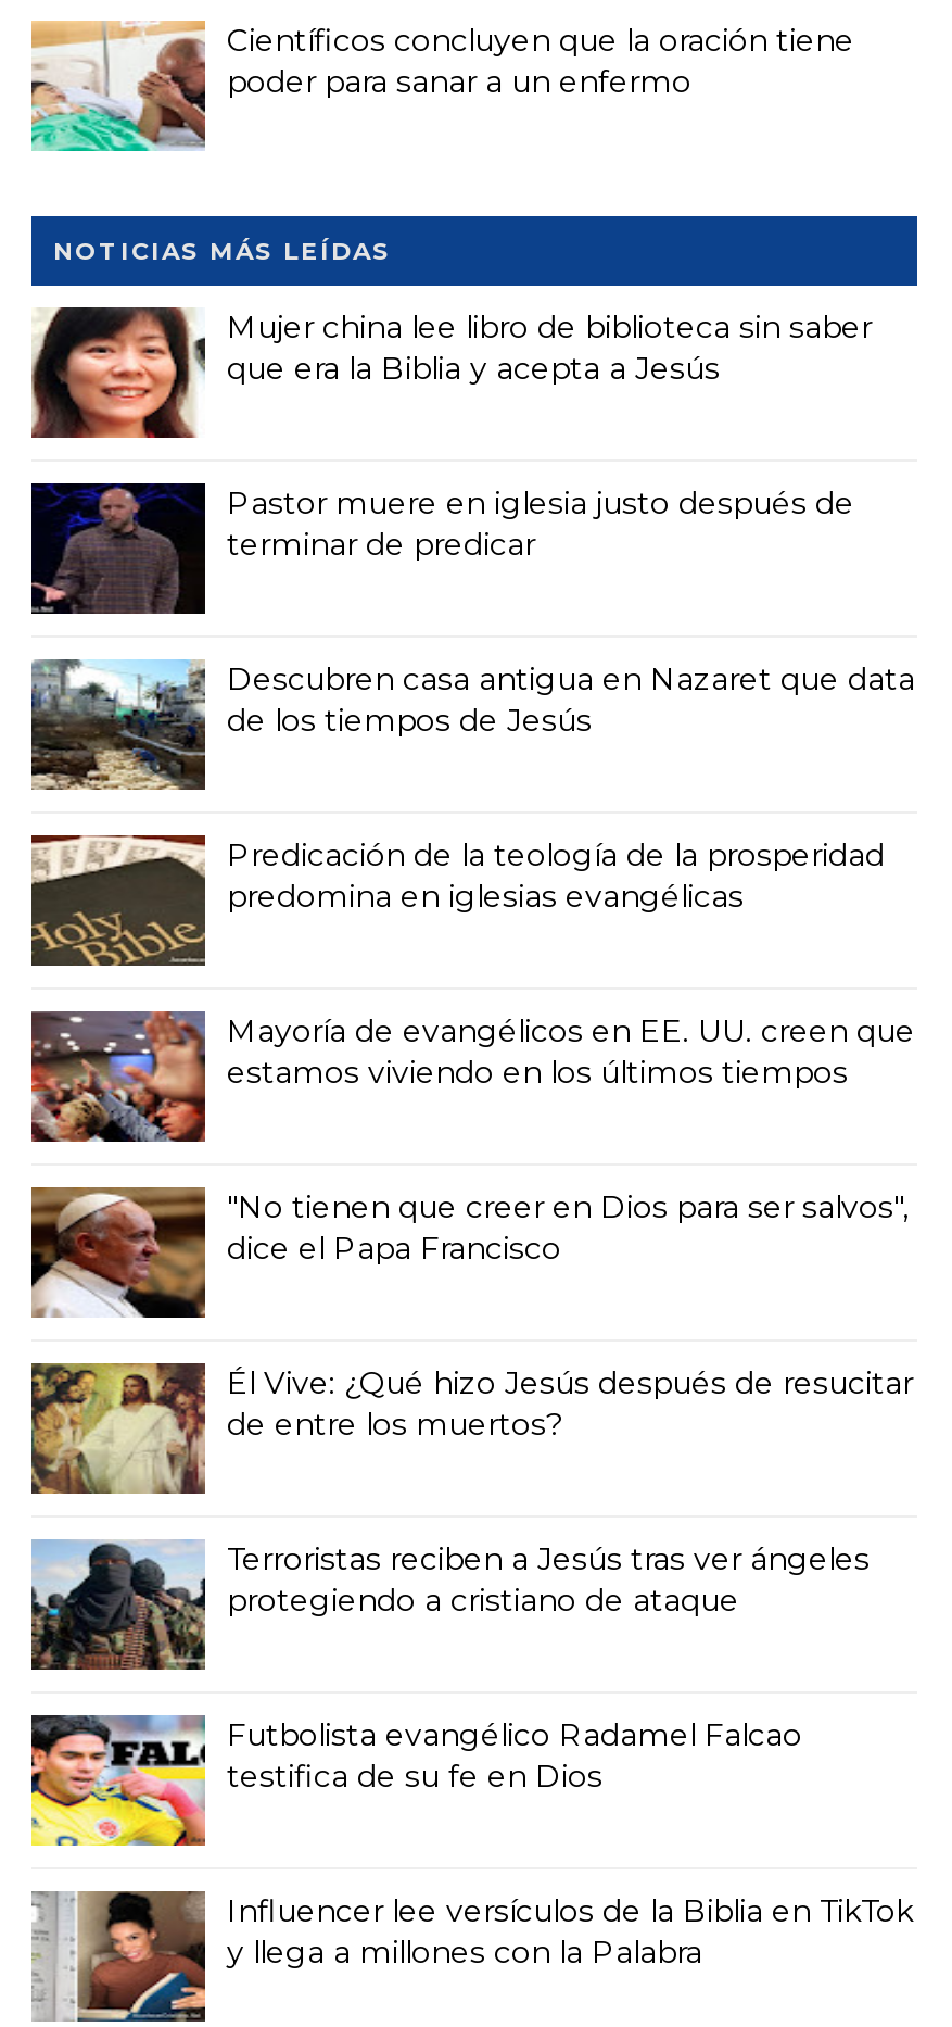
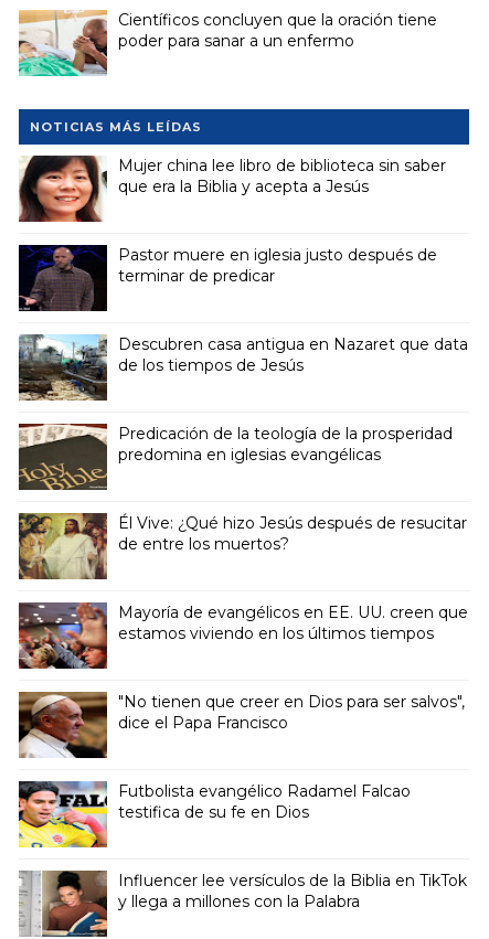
moved [27,1009,915,1268] -> [17,601,468,733]: [image] | Mayoría de evangélicos en EE. UU. creen que | estamos viviendo en los últimos tiempos | "No tienen que creer en Dios para ser salvos", | dice el Papa Francisco
moved [29,1361,913,1496] -> [19,513,467,580]: [image] | Él Vive: ¿Qué hizo Jesús después de resucitar | de entre los muertos?
[31,1539,870,1670] [image] | Terroristas reciben a Jesús tras ver ángeles | protegiendo a cristiano de ataque -> none

